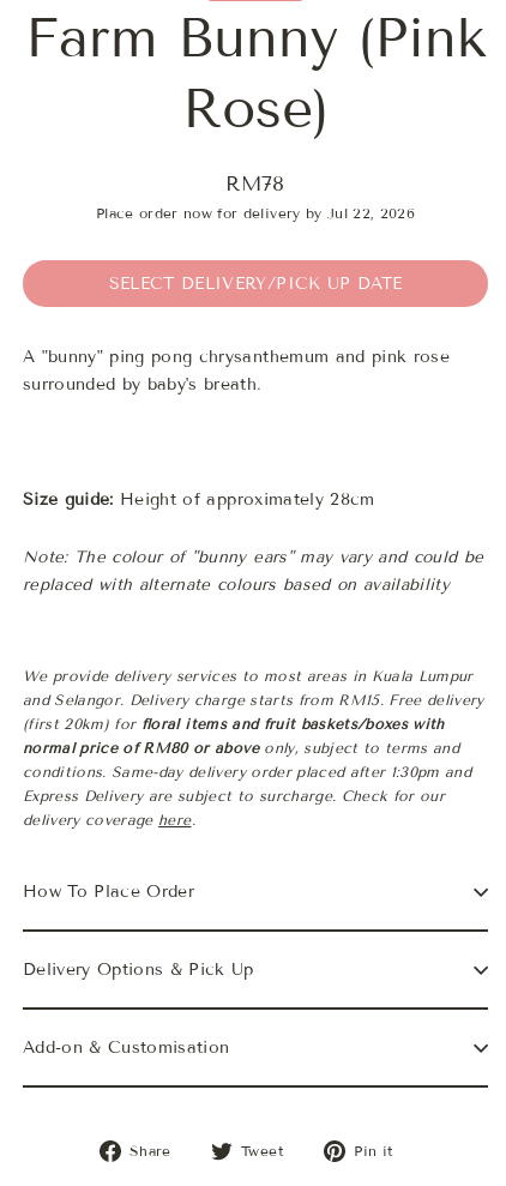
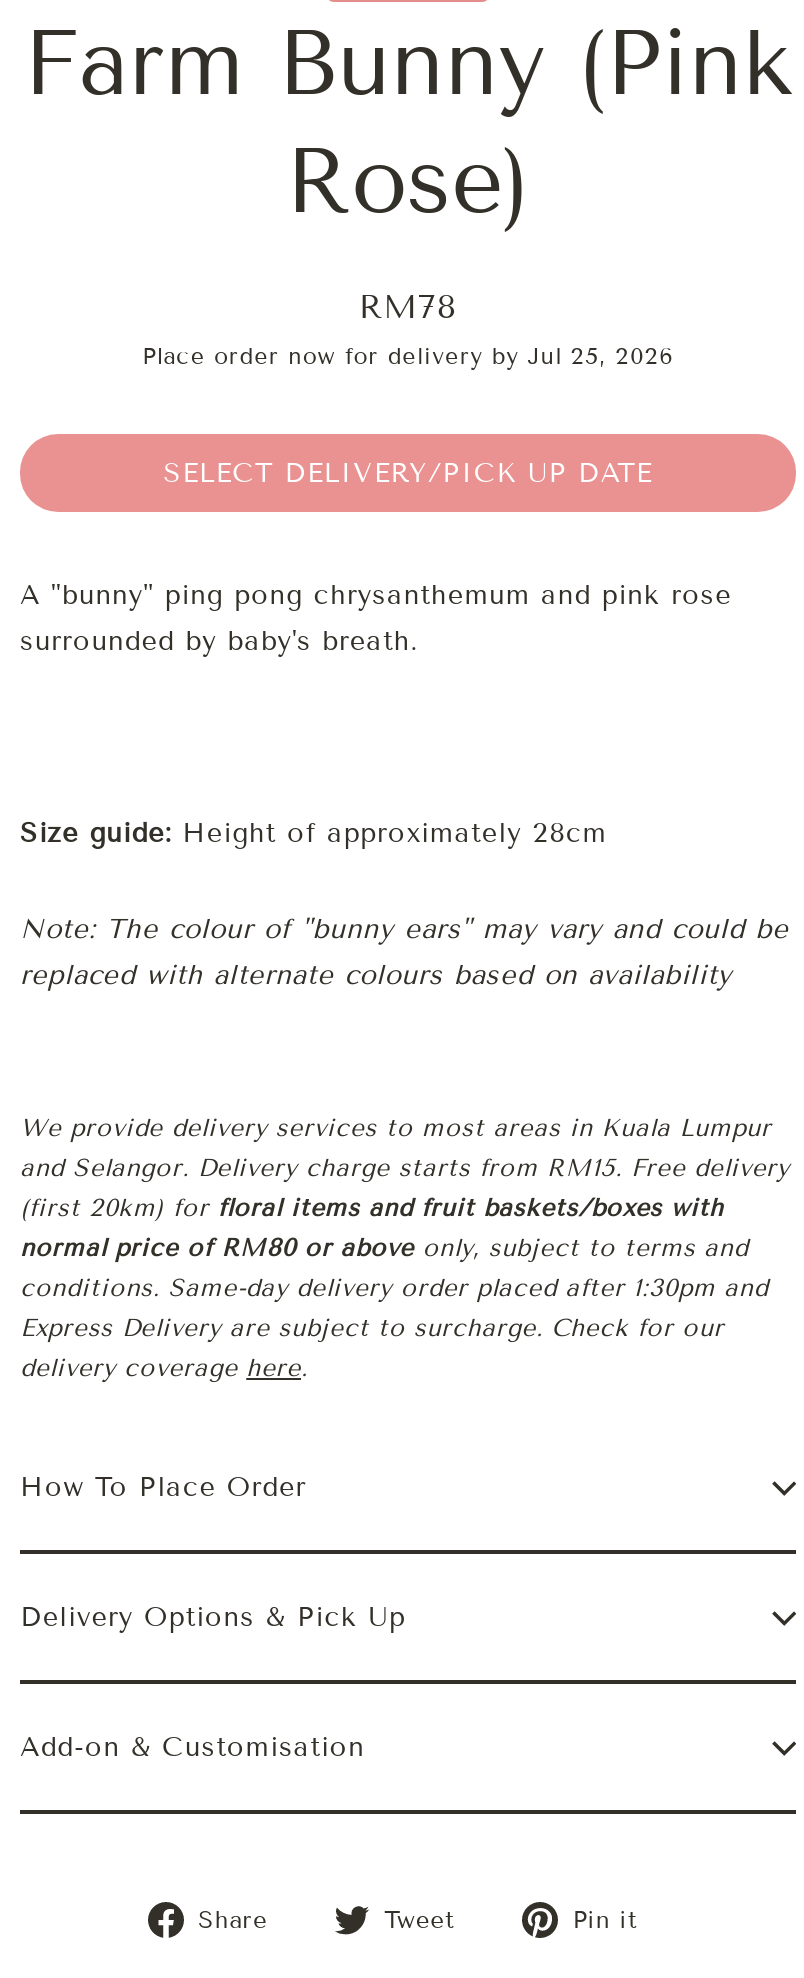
[96,204,415,222] Place order now for delivery by Jul 22, 2026 -> [142,341,674,371] Place order now for delivery by Jul 25, 2026

